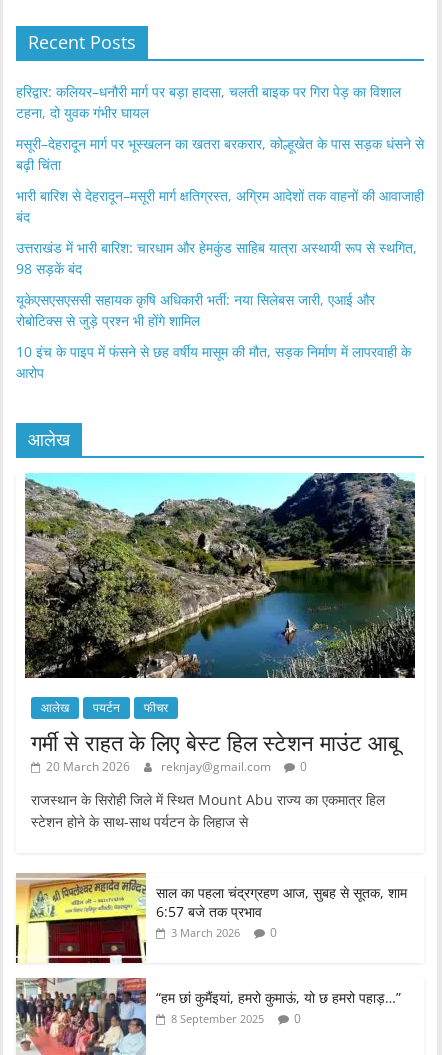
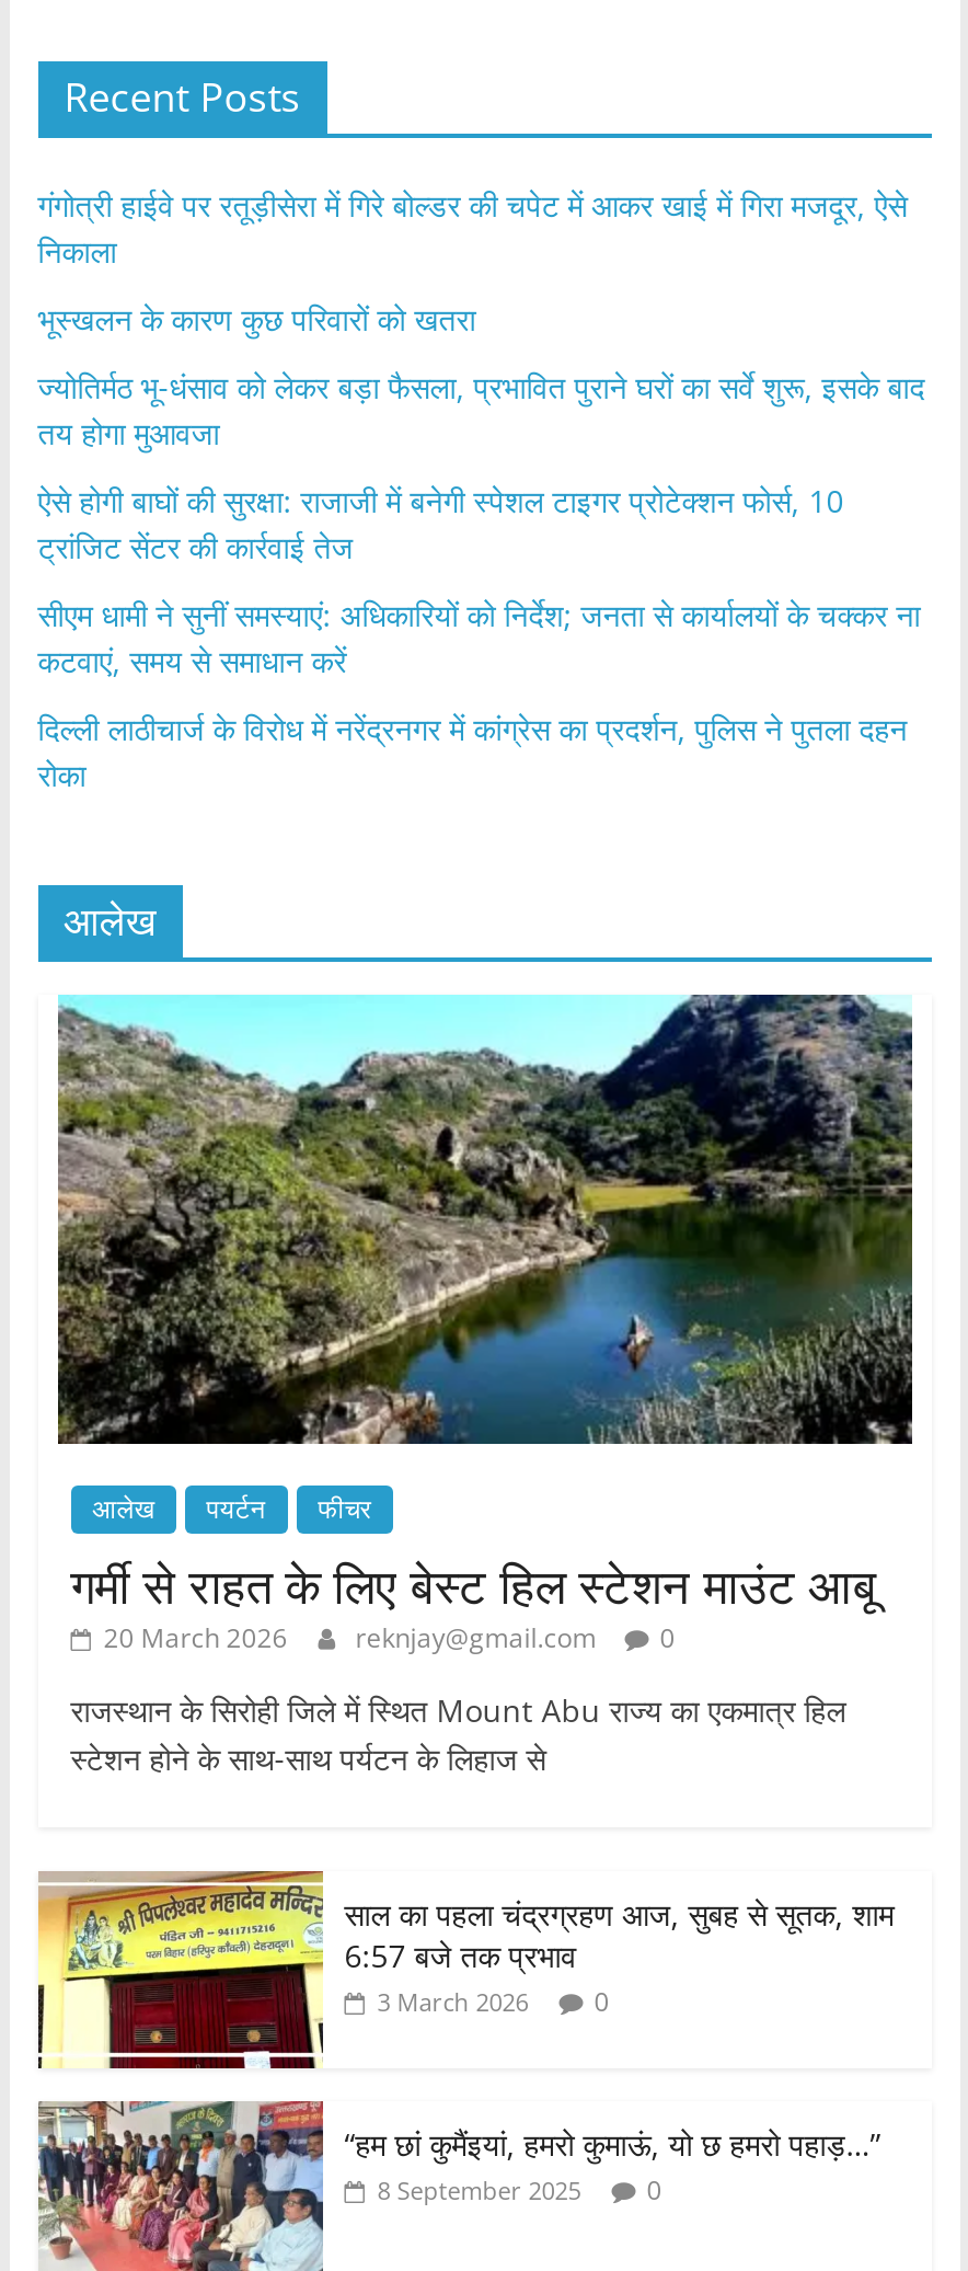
[16,82,401,122] हरिद्वार: कलियर–धनौरी मार्ग पर बड़ा हादसा, चलती बाइक पर गिरा पेड़ का विशाल | टहना, दो युवक गंभीर घायल -> [38,184,907,272] गंगोत्री हाईवे पर रतूड़ीसेरा में गिरे बोल्डर की चपेट में आकर खाई में गिरा मजदूर, ऐसे | निकाला
[16,134,424,174] मसूरी–देहरादून मार्ग पर भूस्खलन का खतरा बरकरार, कोल्हूखेत के पास सड़क धंसने से | बढ़ी चिंता -> [38,298,476,340] भूस्खलन के कारण कुछ परिवारों को खतरा
[16,186,424,226] भारी बारिश से देहरादून–मसूरी मार्ग क्षतिग्रस्त, अग्रिम आदेशों तक वाहनों की आवाजाही | बंद -> [38,366,925,454] ज्योतिर्मठ भू-धंसाव को लेकर बड़ा फैसला, प्रभावित पुराने घरों का सर्वे शुरू, इसके बाद | तय होगा मुआवजा
[16,238,417,278] उत्तराखंड में भारी बारिश: चारधाम और हेमकुंड साहिब यात्रा अस्थायी रूप से स्थगित, | 98 सड़कें बंद -> [38,480,844,567] ऐसे होगी बाघों की सुरक्षा: राजाजी में बनेगी स्पेशल टाइगर प्रोटेक्शन फोर्स, 10 | ट्रांजिट सेंटर की कार्रवाई तेज
[16,290,375,330] यूकेएसएसएससी सहायक कृषि अधिकारी भर्ती: नया सिलेबस जारी, एआई और | रोबोटिक्स से जुड़े प्रश्न भी होंगे शामिल -> [38,594,920,681] सीएम धामी ने सुनीं समस्याएं: अधिकारियों को निर्देश; जनता से कार्यालयों के चक्कर ना | कटवाएं, समय से समाधान करें
[16,342,411,382] 10 इंच के पाइप में फंसने से छह वर्षीय मासूम की मौत, सड़क निर्माण में लापरवाही के | आरोप -> [38,708,907,795] दिल्ली लाठीचार्ज के विरोध में नरेंद्रनगर में कांग्रेस का प्रदर्शन, पुलिस ने पुतला दहन | रोका

